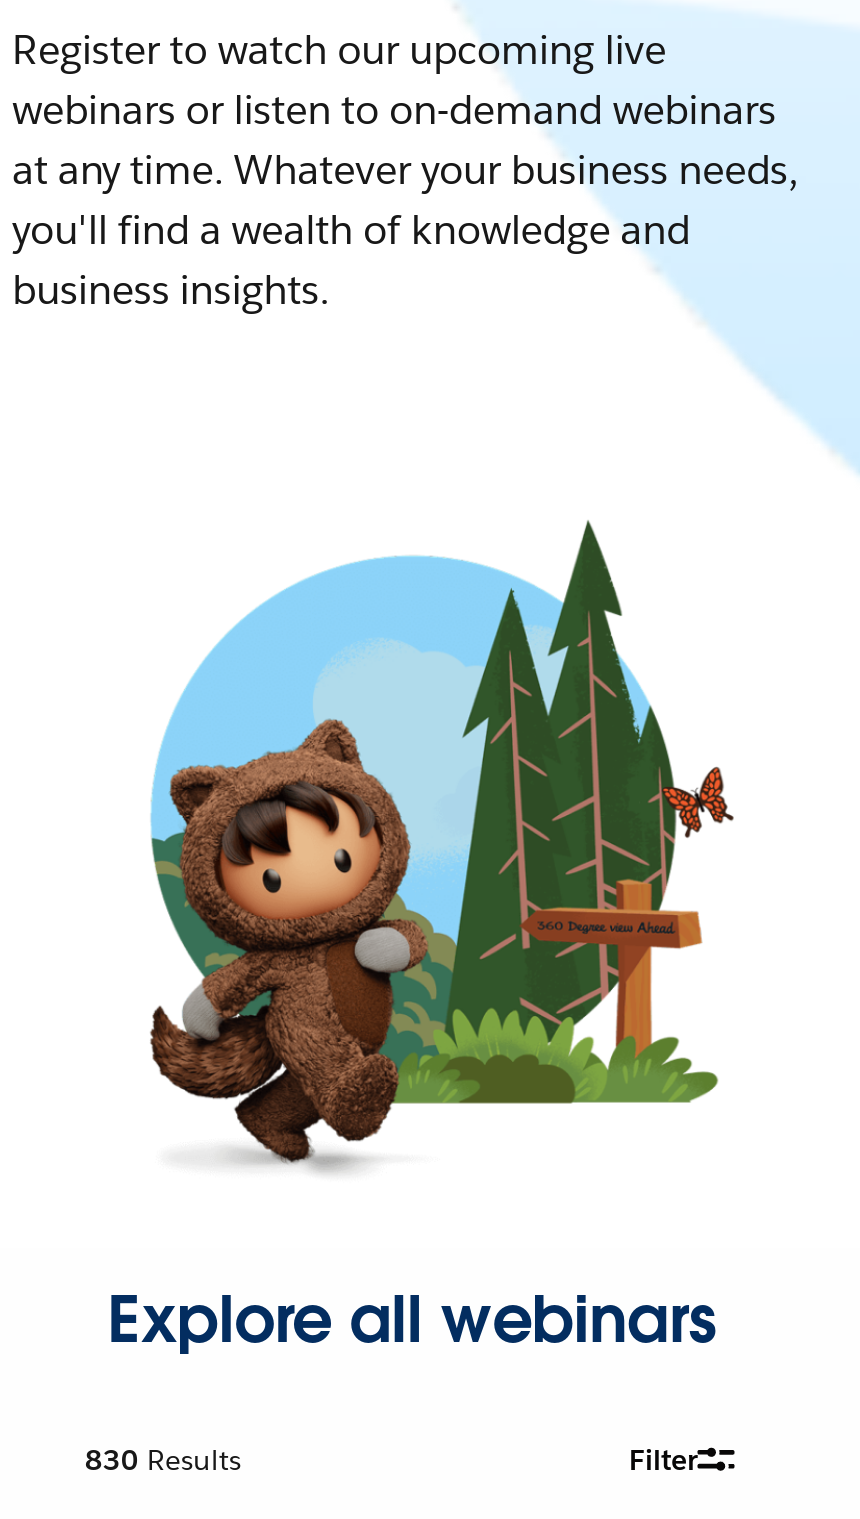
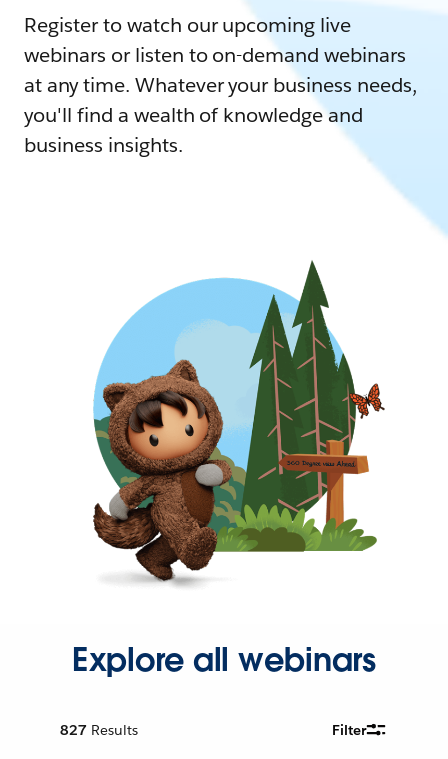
[85,1442,241,1478] 830 Results -> [60,721,138,739] 827 Results

